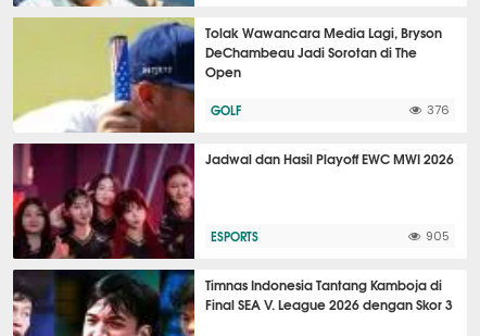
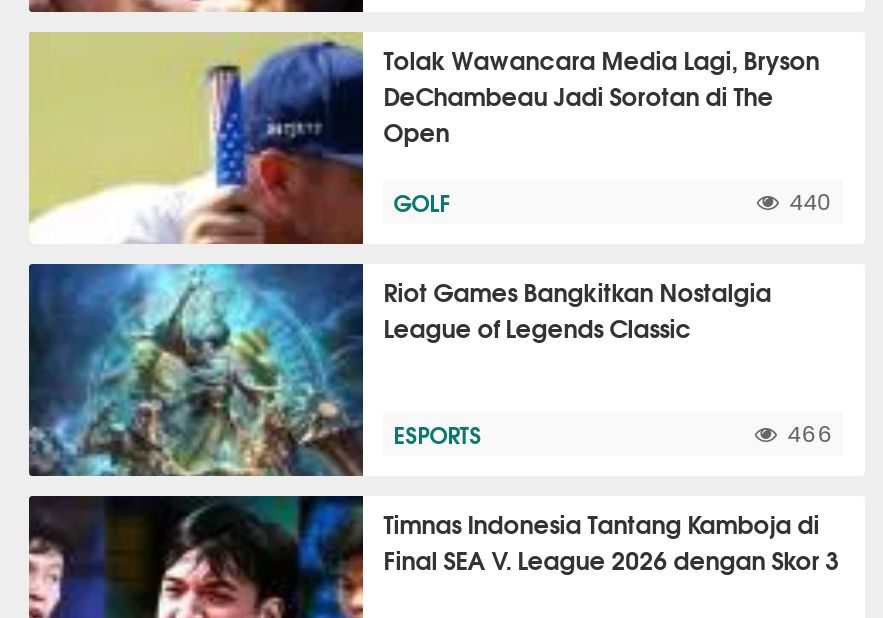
[427,104,450,116] 376 -> [789,192,833,214] 440
[12,142,454,260] [image] | Jadwal dan Hasil Playoff EWC MWI 2026 -> [27,262,771,478] [image] | Riot Games Bangkitkan Nostalgia | League of Legends Classic
[426,231,450,242] 905 -> [787,424,833,446] 466

